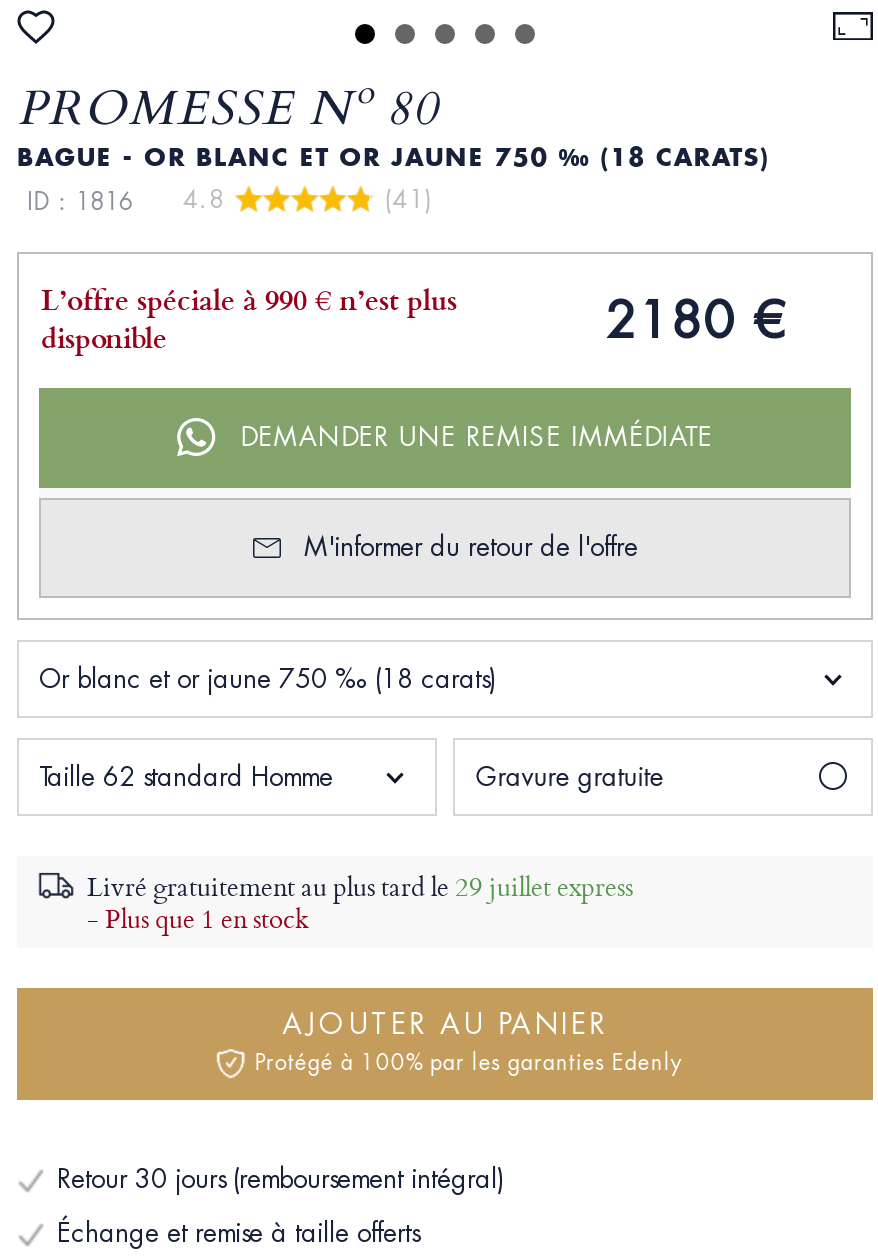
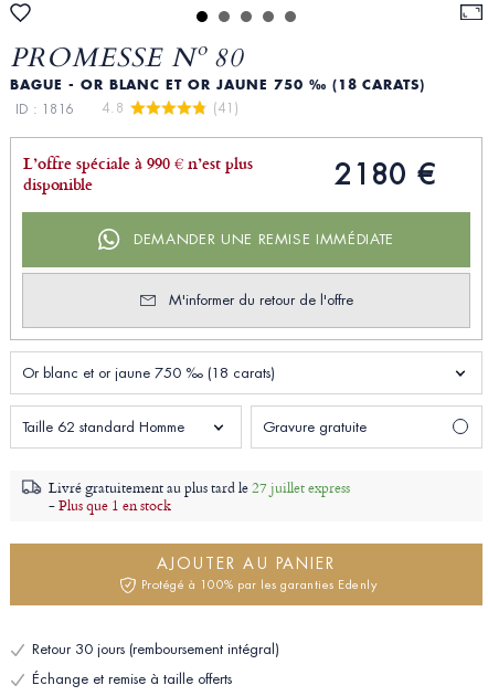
[87,866,633,906] Livré gratuitement au plus tard le 29 juillet express -> [49,476,350,498] Livré gratuitement au plus tard le 27 juillet express

